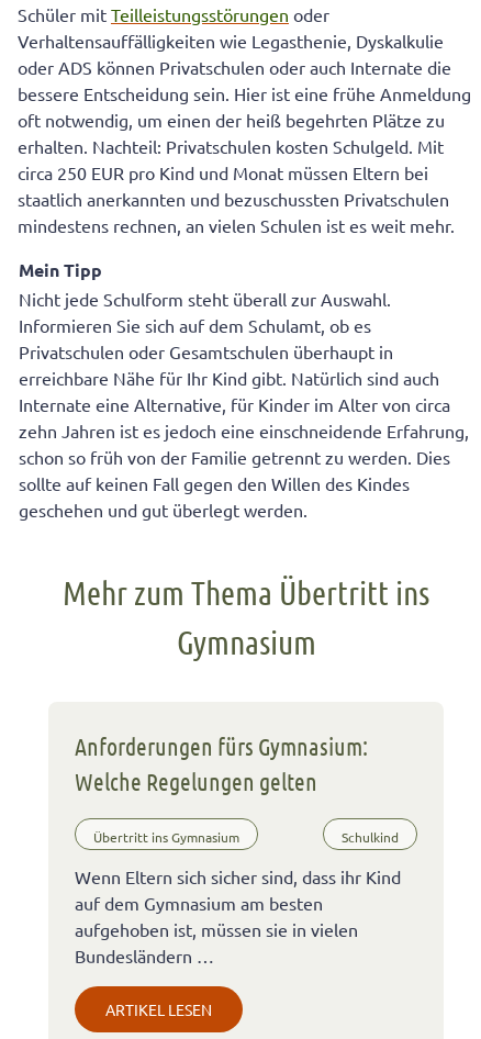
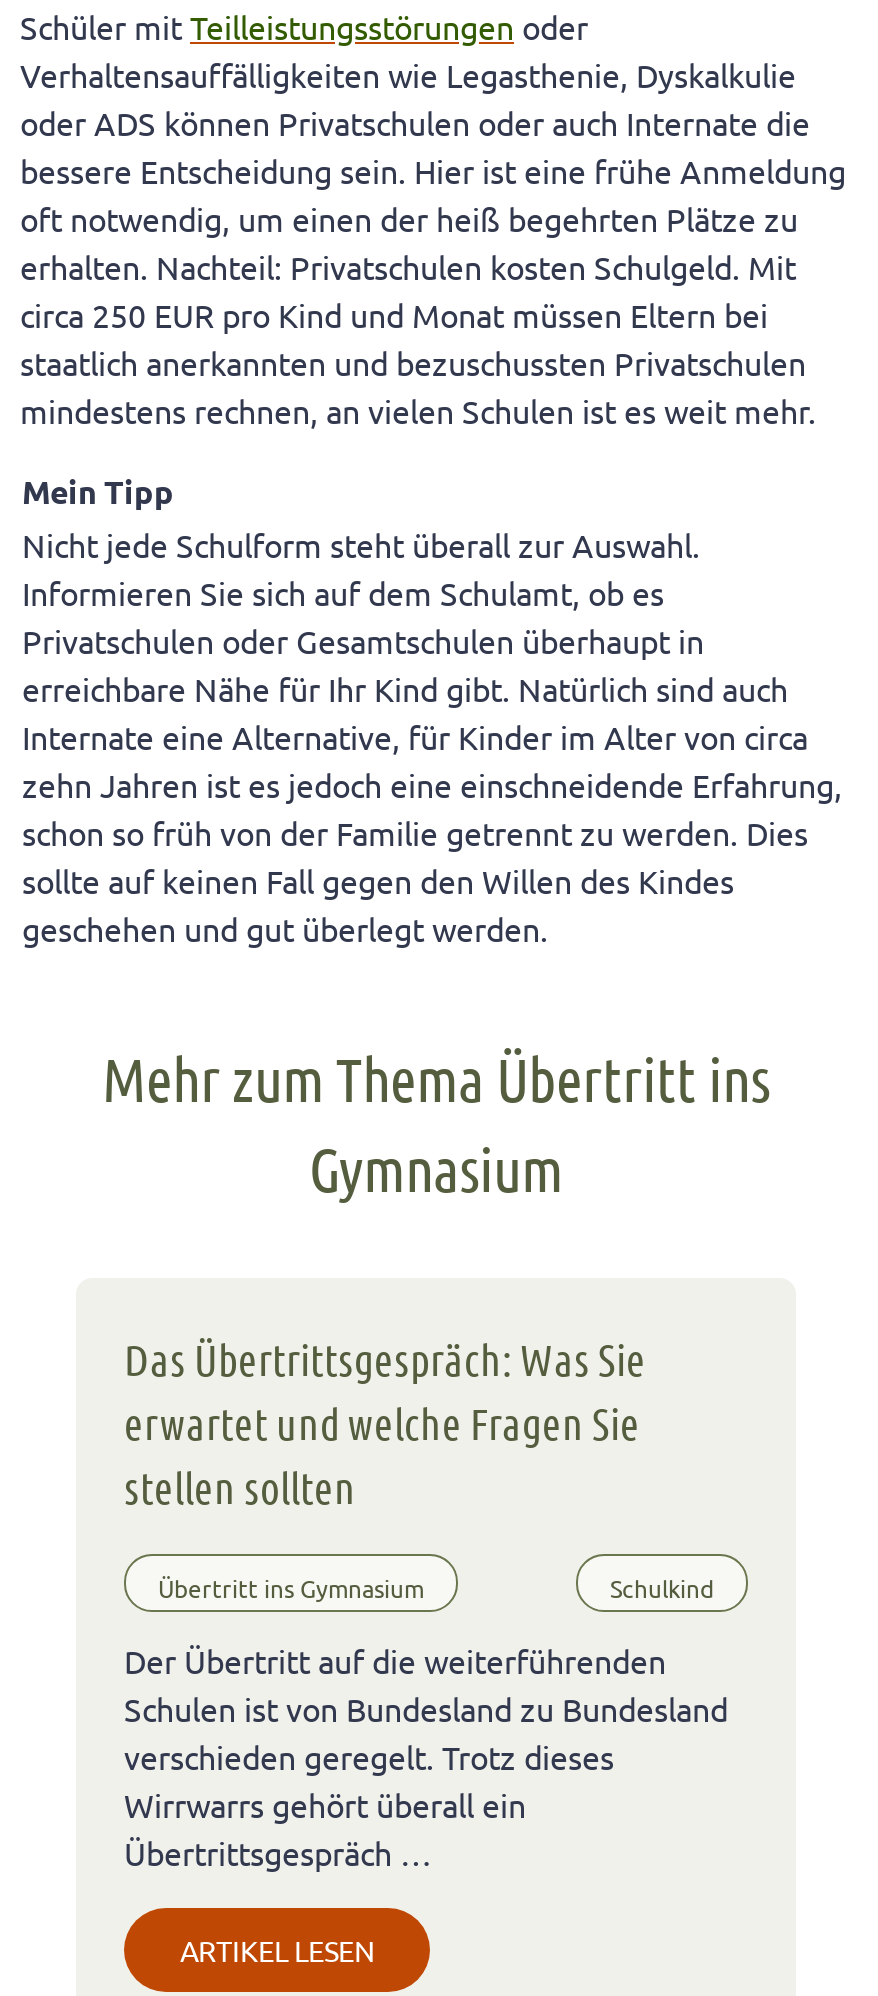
[75,732,368,795] Anforderungen fürs Gymnasium: | Welche Regelungen gelten -> [124,1332,646,1512] Das Übertrittsgespräch: Was Sie | erwartet und welche Fragen Sie | stellen sollten
[75,866,401,967] Wenn Eltern sich sicher sind, dass ihr Kind | auf dem Gymnasium am besten | aufgehoben ist, müssen sie in vielen | Bundesländern … -> [124,1641,728,1873] Der Übertritt auf die weiterführenden | Schulen ist von Bundesland zu Bundesland | verschieden geregelt. Trotz dieses | Wirrwarrs gehört überall ein | Übertrittsgespräch …

